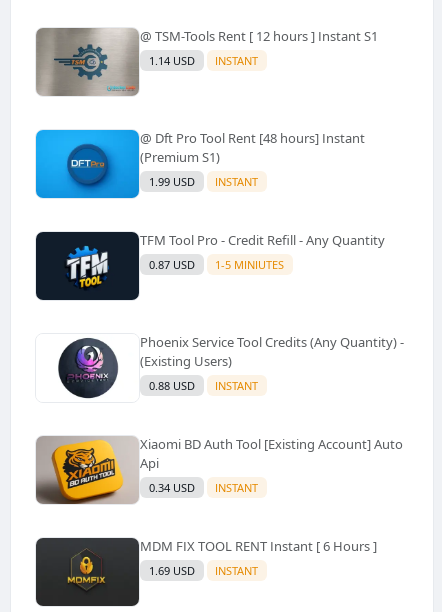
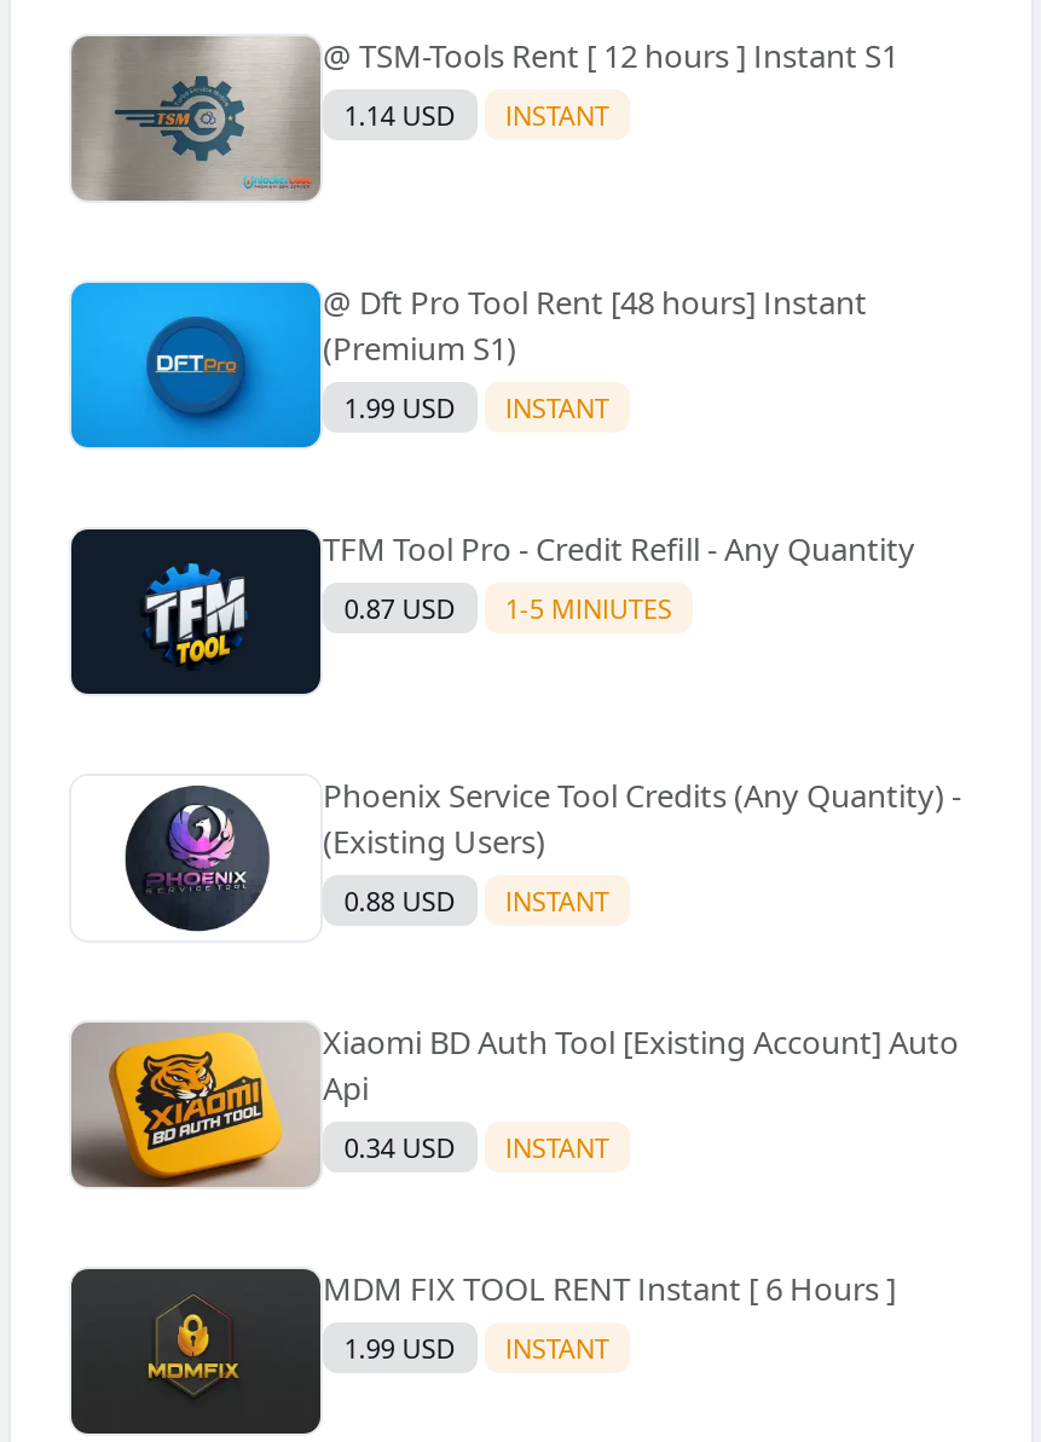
[149,563,258,578] 1.69 USD INSTANT -> [344,1329,609,1365] 1.99 USD INSTANT

